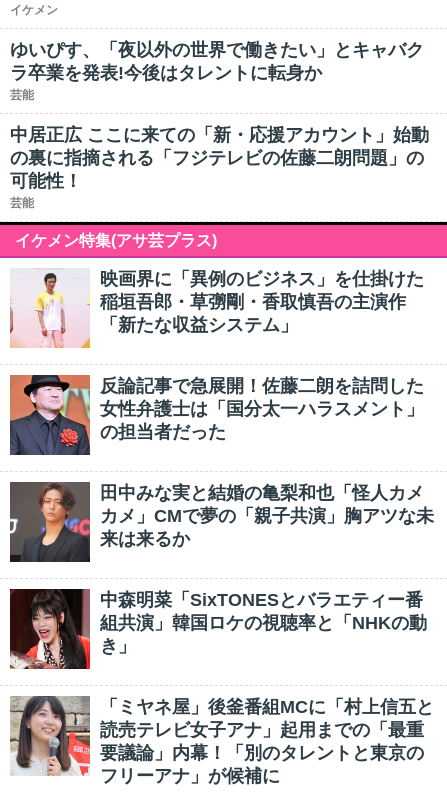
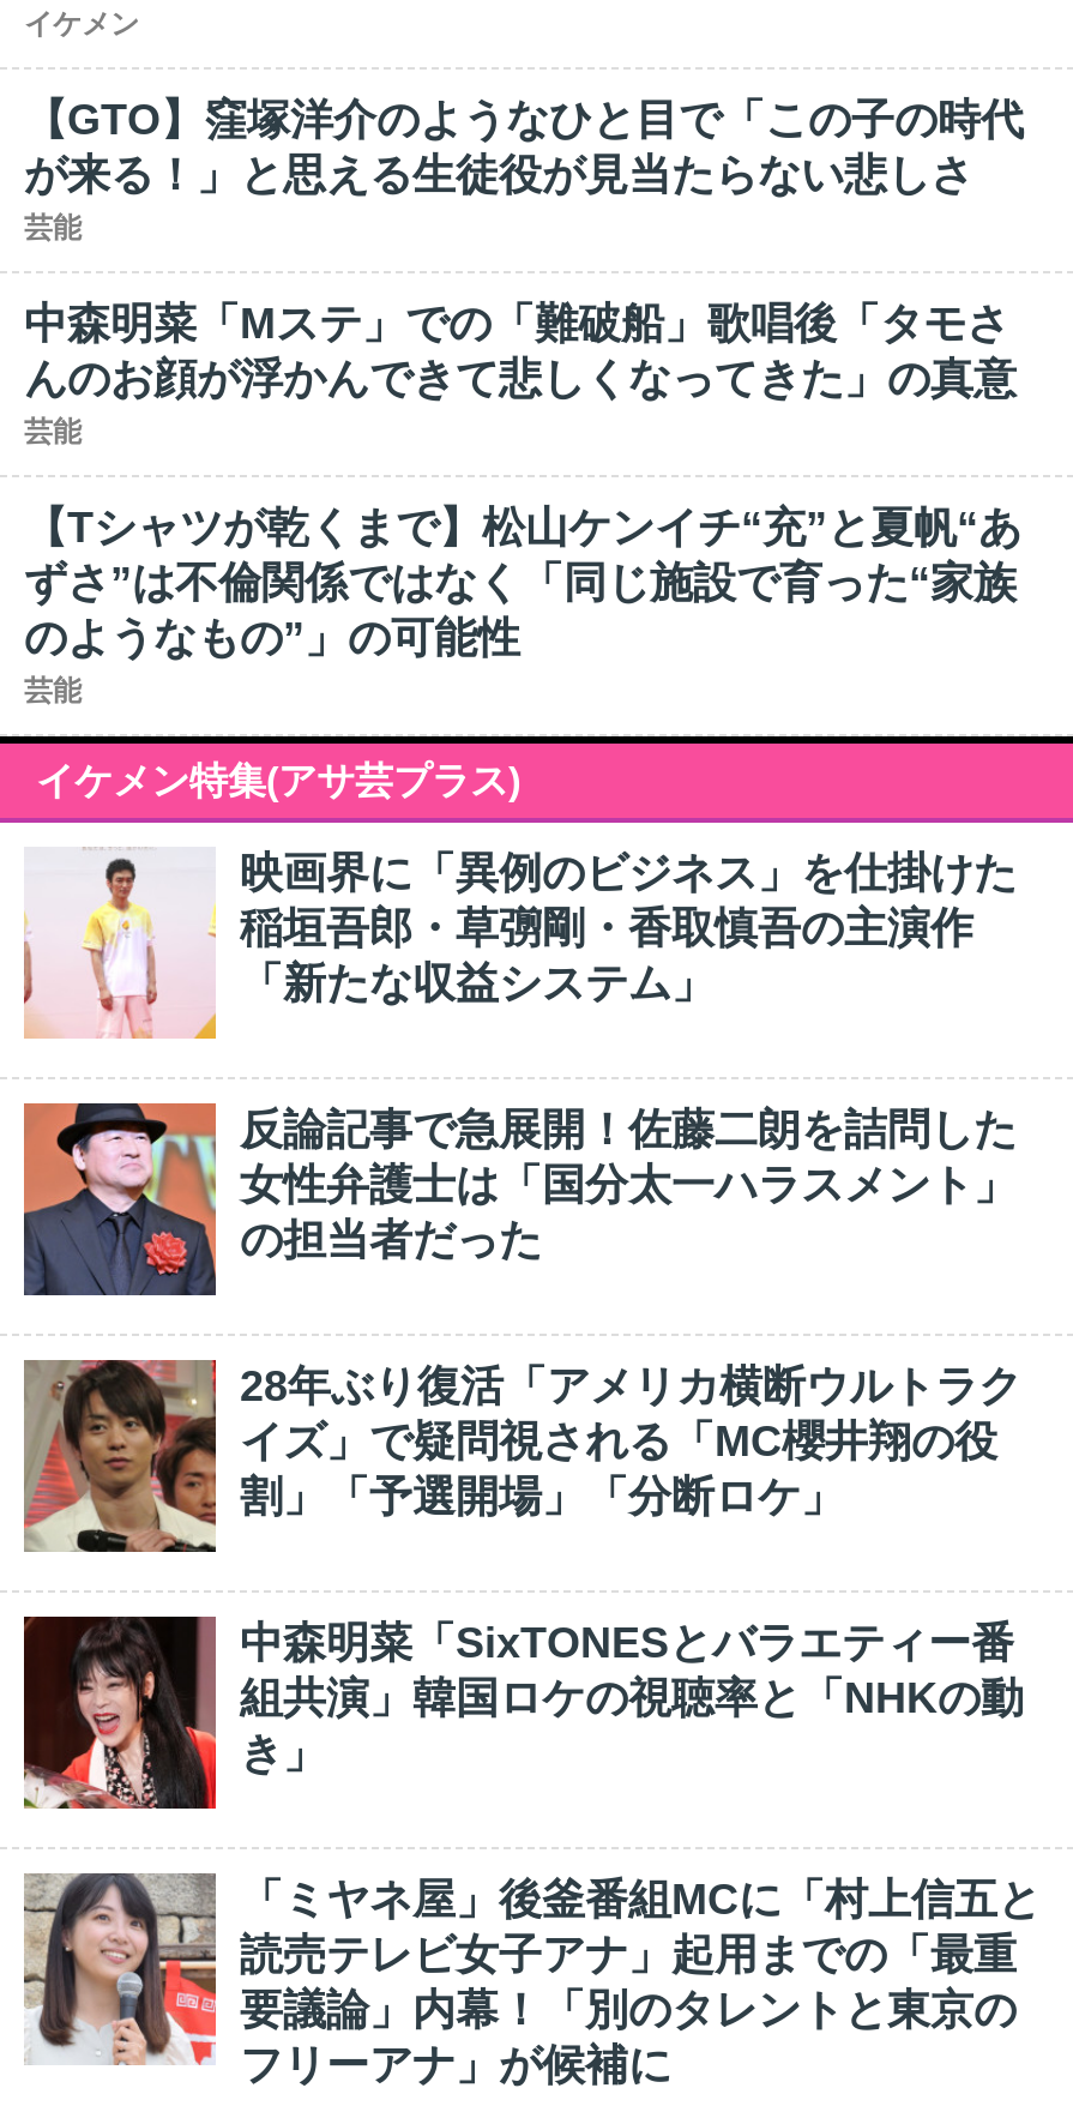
[10,40,424,83] ゆいぴす、「夜以外の世界で働きたい」とキャバク | ラ卒業を発表!今後はタレントに転身か -> [24,96,1024,199] 【GTO】窪塚洋介のようなひと目で「この子の時代 | が来る！」と思える生徒役が見当たらない悲しさ
[10,125,429,191] 中居正広 ここに来ての「新・応援アカウント」始動 | の裏に指摘される「フジテレビの佐藤二朗問題」の | 可能性！ -> [24,300,1021,662] 中森明菜「Mステ」での「難破船」歌唱後「タモさ | んのお顔が浮かんできて悲しくなってきた」の真意 | 芸能 | 【Tシャツが乾くまで】松山ケンイチ“充”と夏帆“あ | ずさ”は不倫関係ではなく「同じ施設で育った“家族 | のようなもの”」の可能性
[9,482,434,563] [image] | 田中みな実と結婚の亀梨和也「怪人カメ | カメ」CMで夢の「親子共演」胸アツな未 | 来は来るか -> [22,1360,1021,1554] [image] | 28年ぶり復活「アメリカ横断ウルトラク | イズ」で疑問視される「MC櫻井翔の役 | 割」「予選開場」「分断ロケ」

